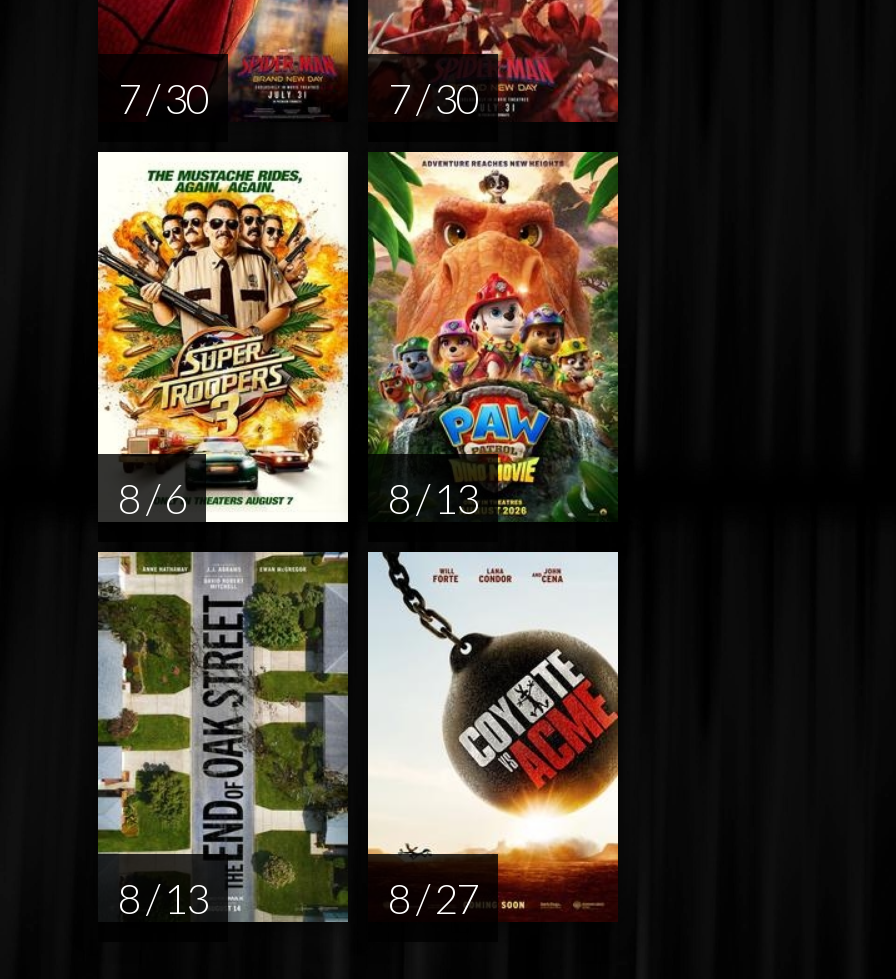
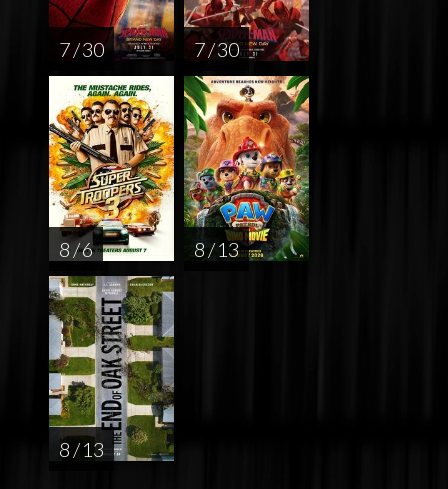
[366,550,620,922] [image] | 8 / 27 -> none

